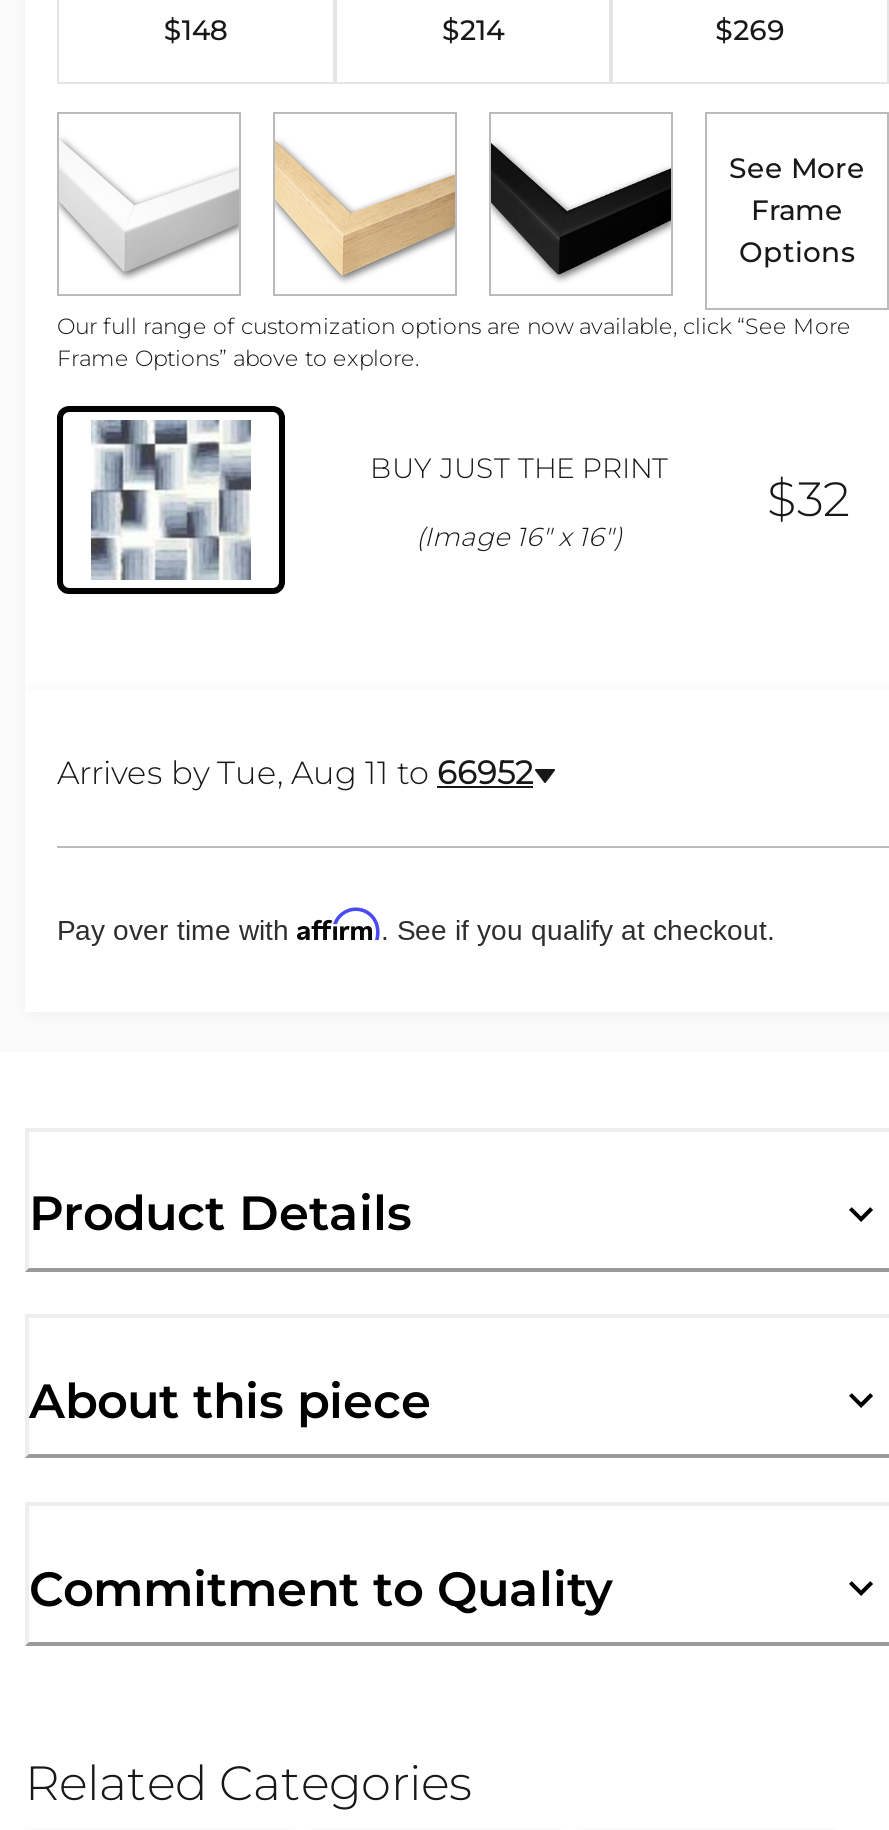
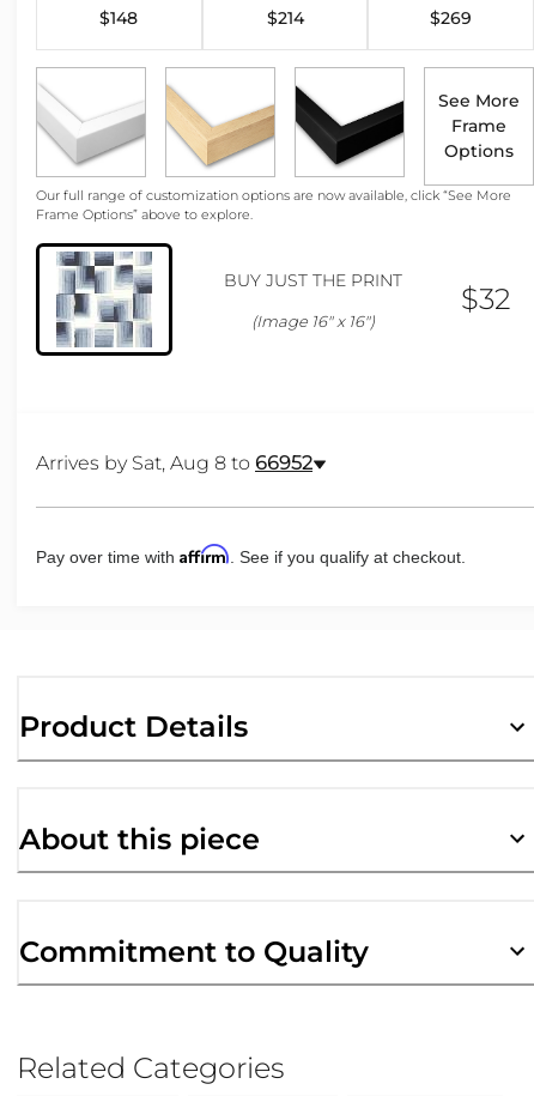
[57,755,533,793] Arrives by Tue, Aug 11 to 66952 -> [36,452,312,475] Arrives by Sat, Aug 8 to 66952

